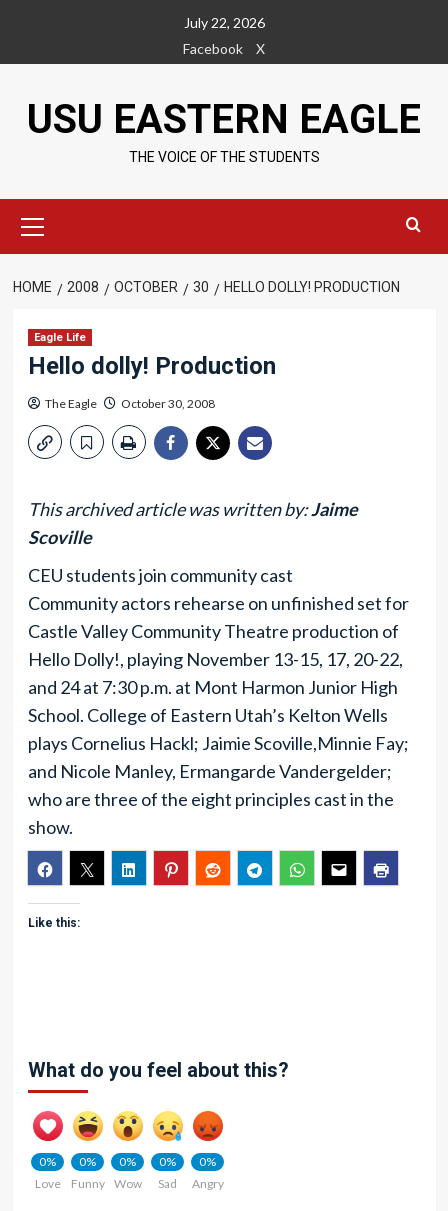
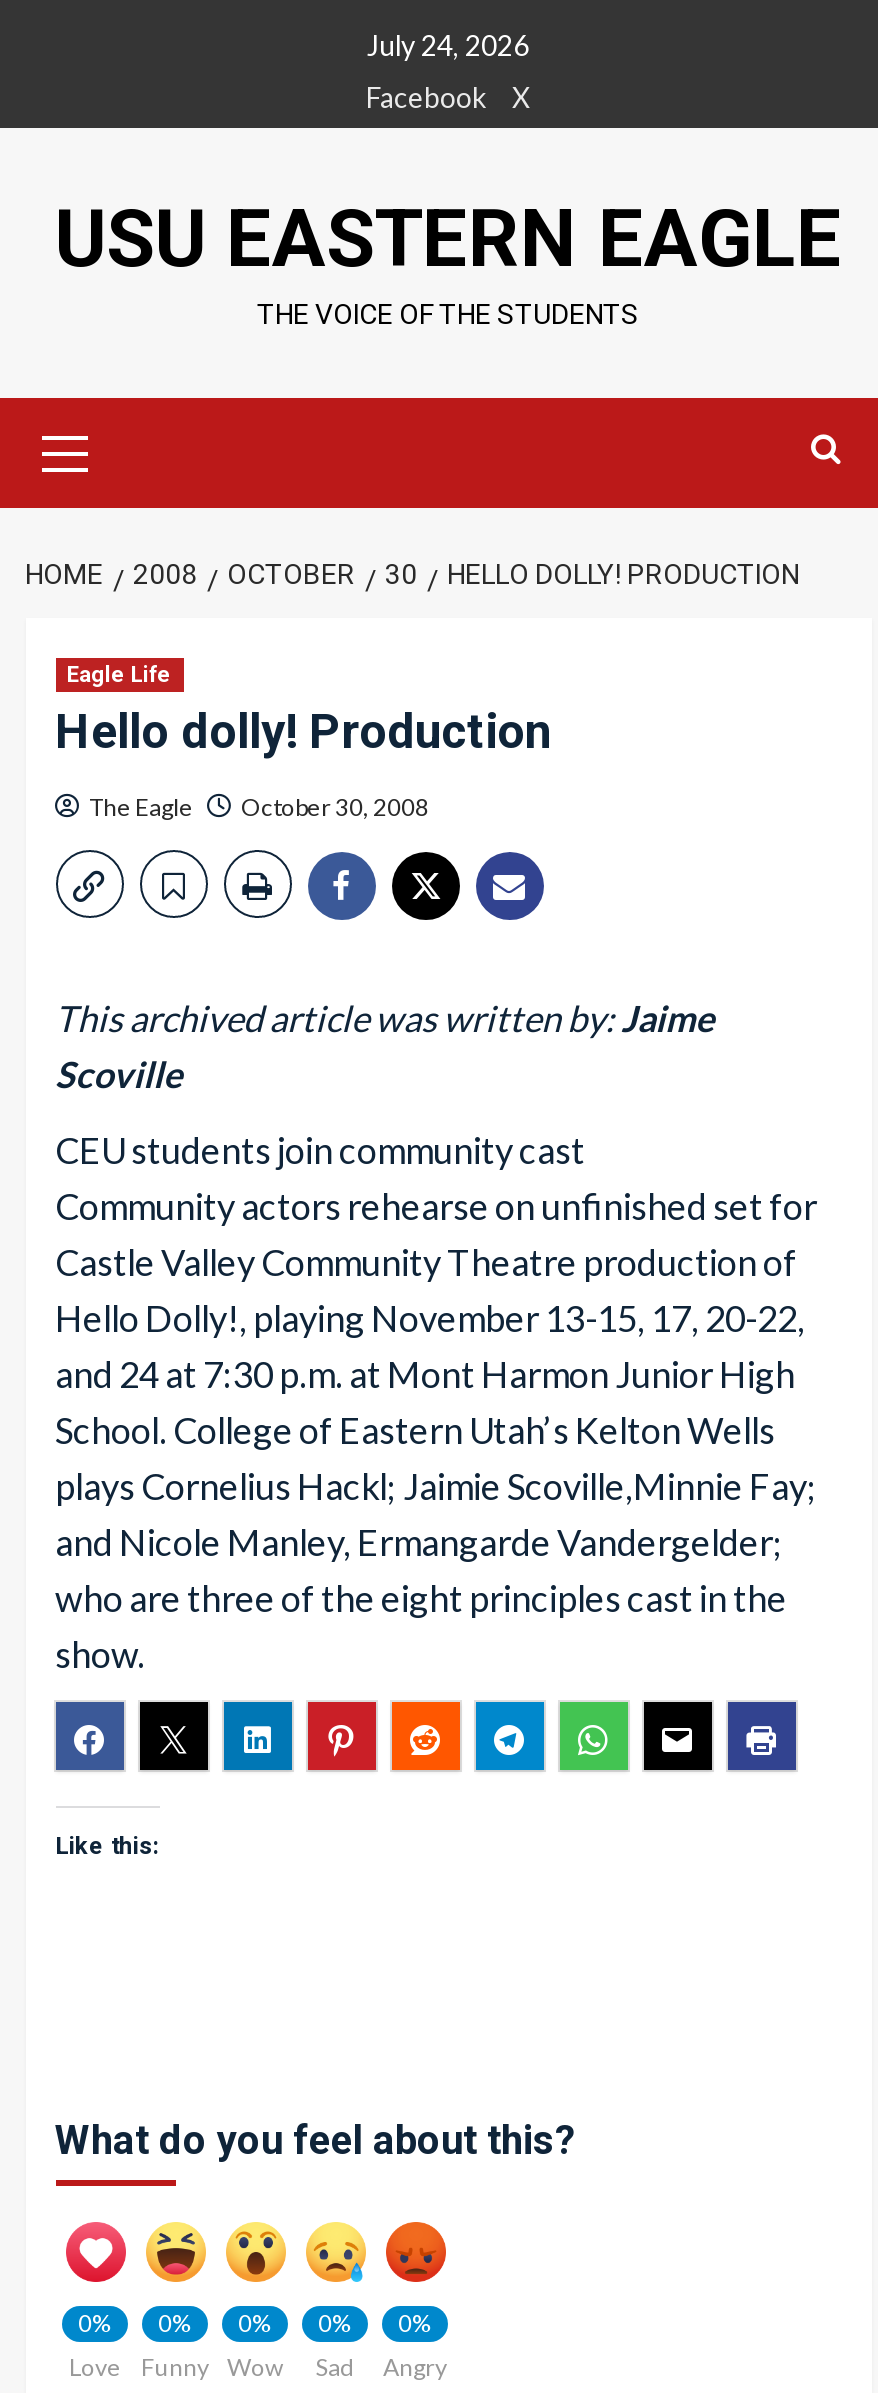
[183,14,264,31] July 22, 2026 -> [367,28,529,62] July 24, 2026

